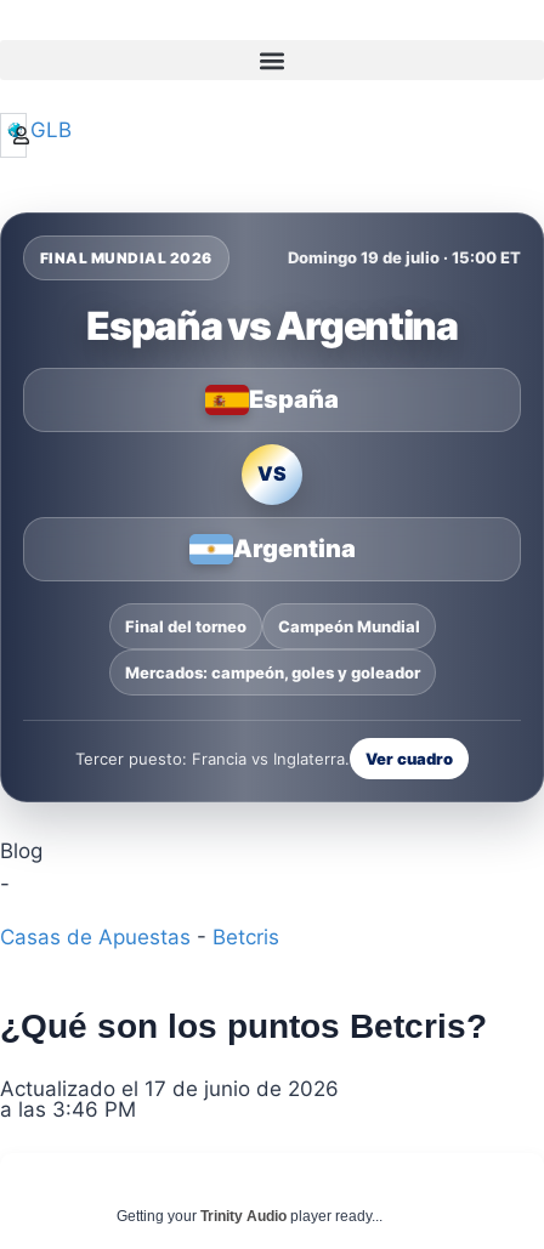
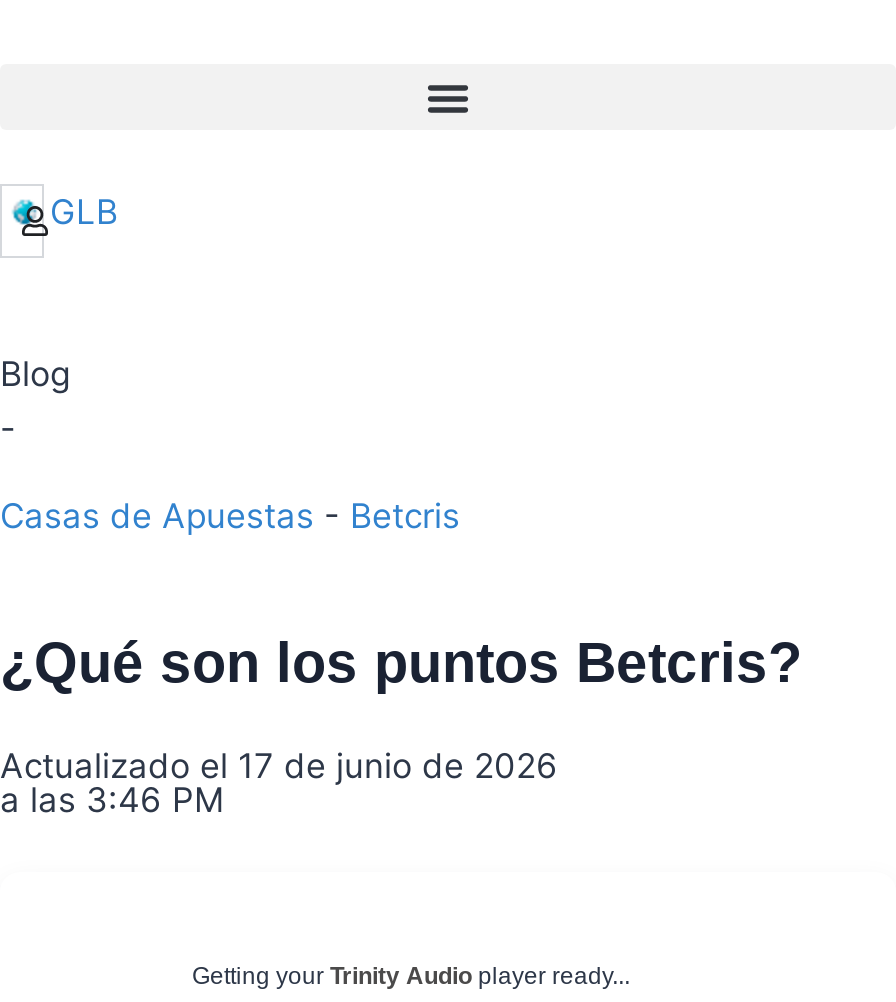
[4,211,540,825] [image] | FINAL MUNDIAL 2026 | Domingo 19 de julio · 15:00 ET | España vs Argentina | España | VS | Argentina | Final del torneo | Campeón Mundial | Mercados: campeón, goles y goleador -> none
[75,749,453,768] Tercer puesto: Francia vs Inglaterra. | Ver cuadro -> none

